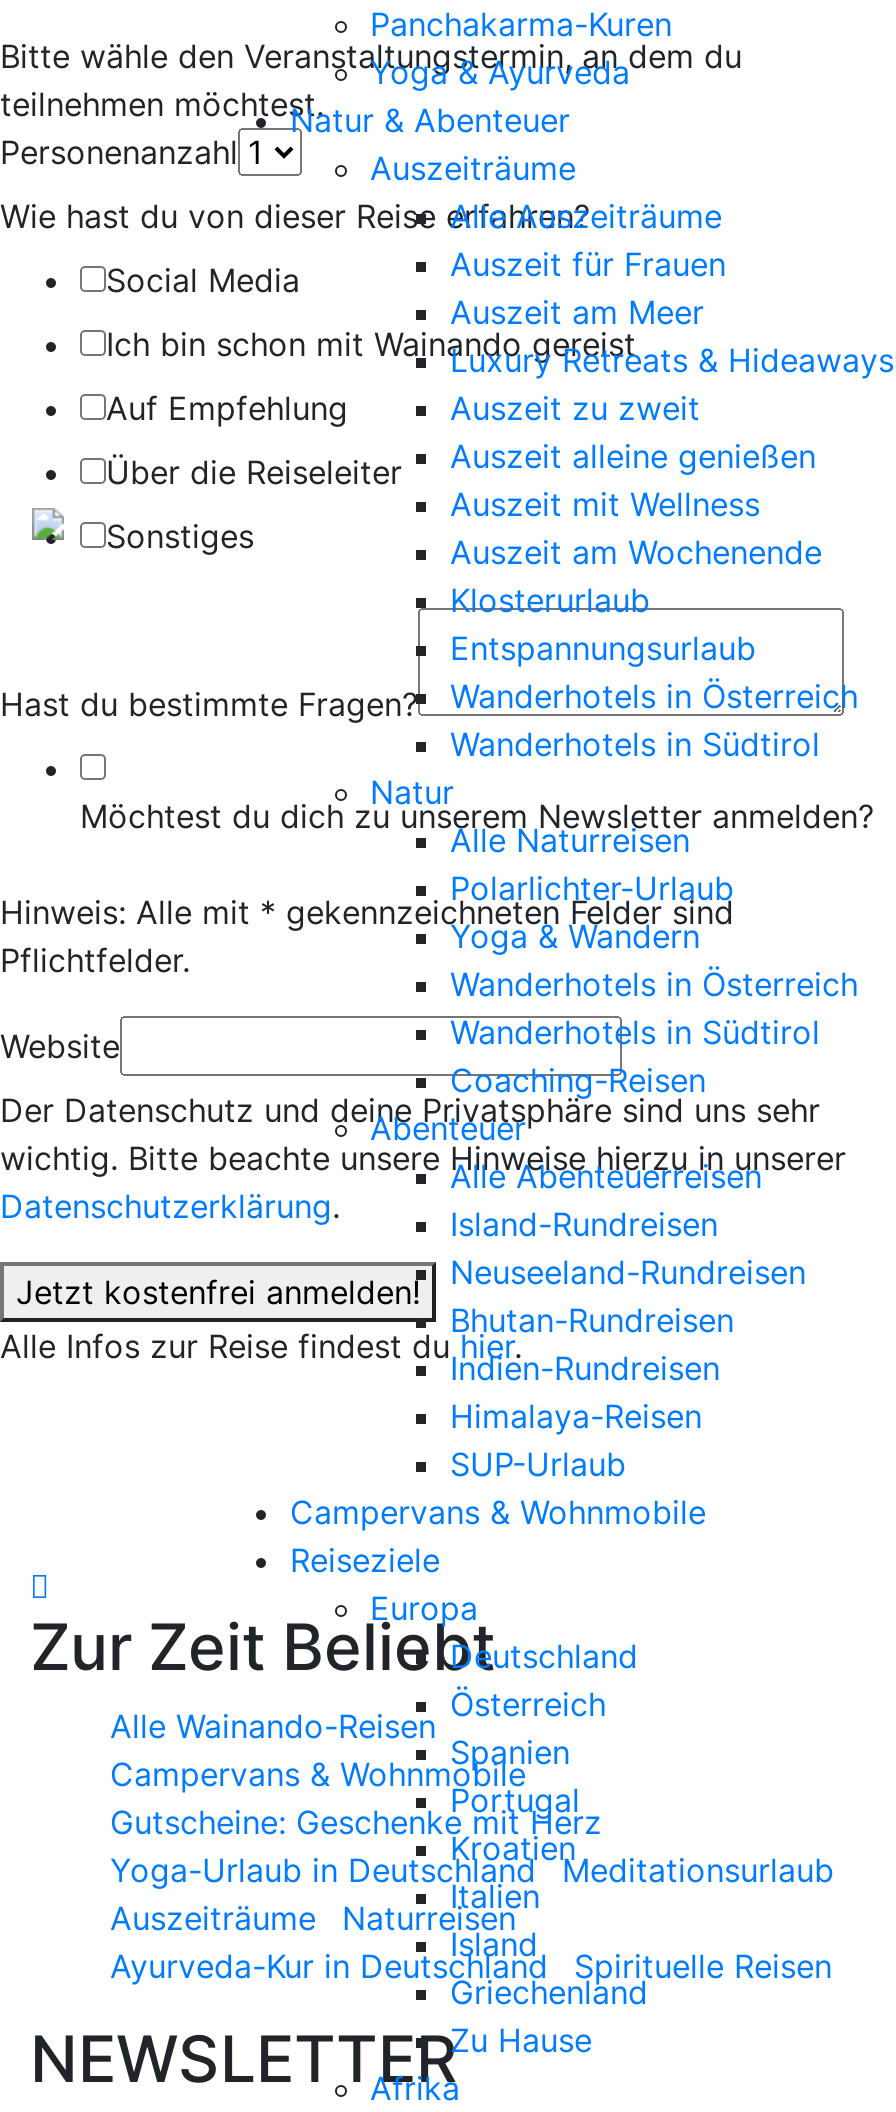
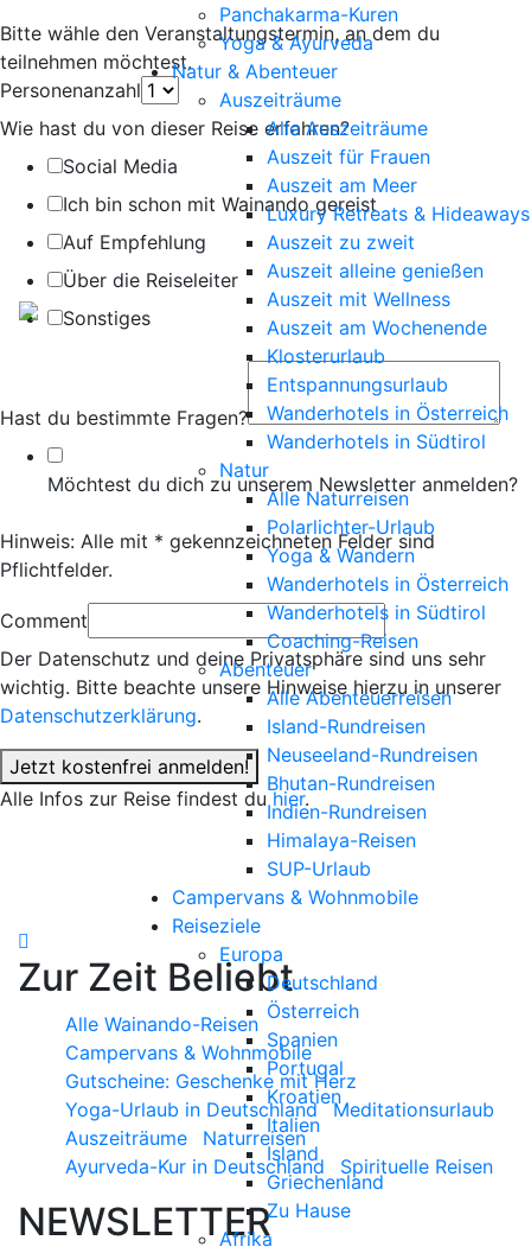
[0,1026,120,1066] Website -> [0,609,88,632] Comment

